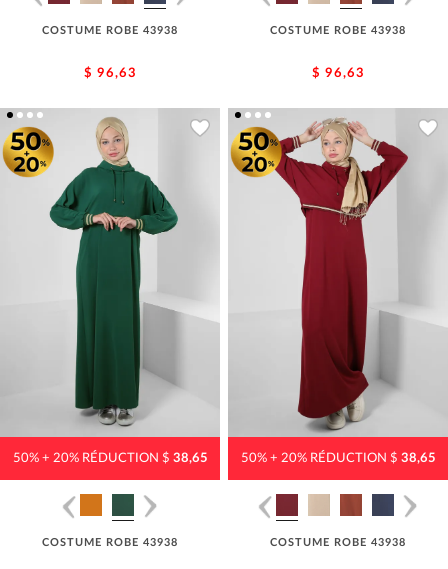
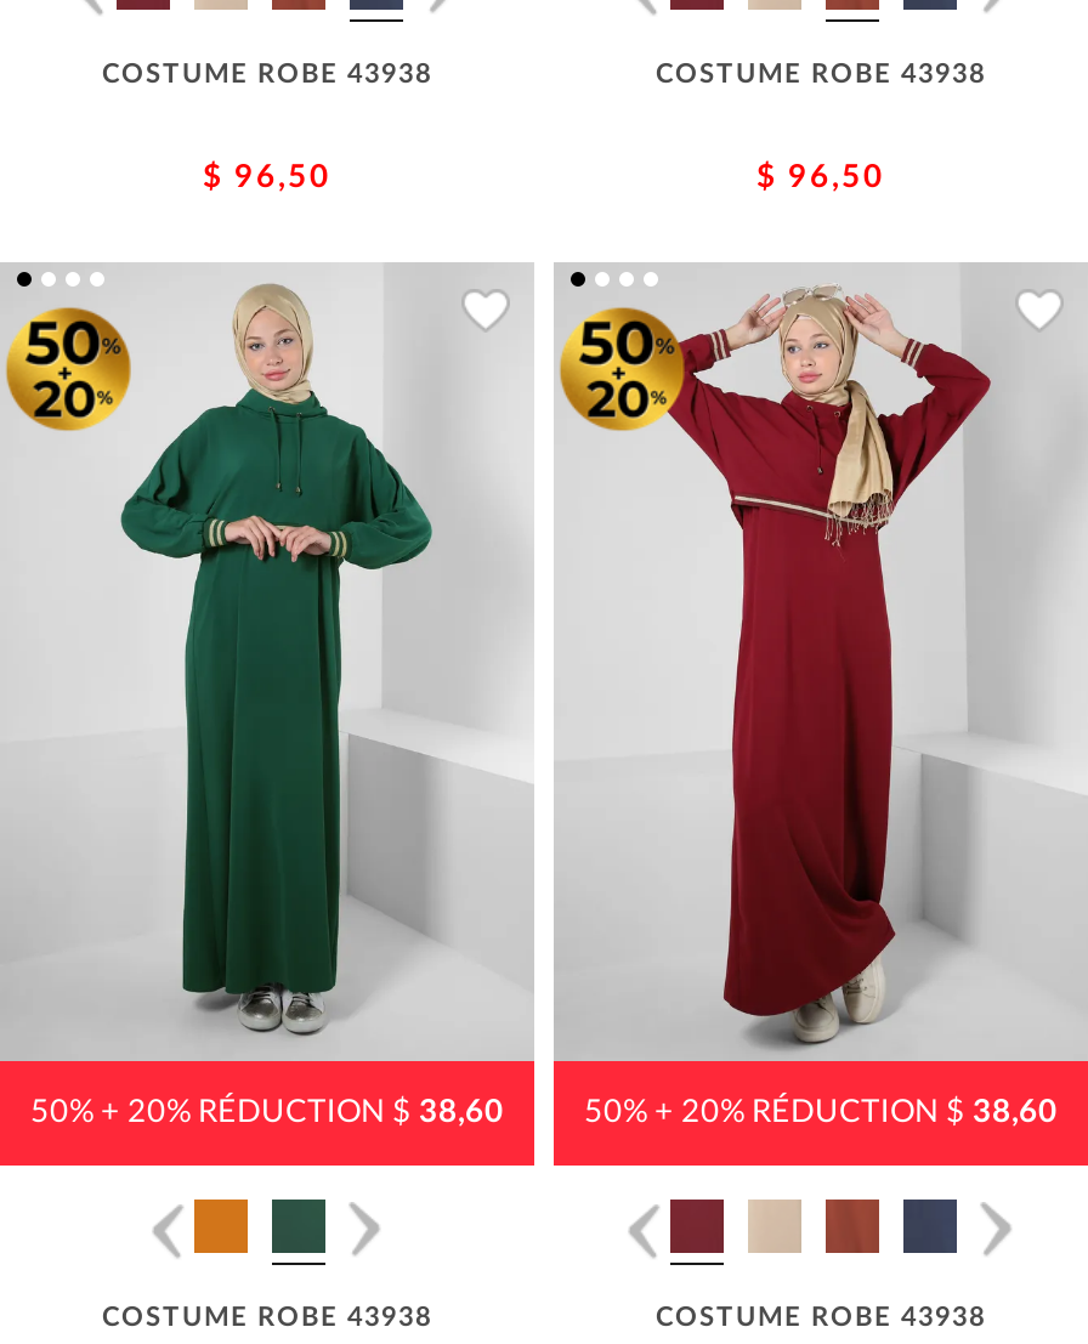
[83,67,136,80] $ 96,63 -> [203,163,331,194] $ 96,50
[311,67,364,80] $ 96,63 -> [756,163,885,194] $ 96,50
[12,452,207,465] 50% + 20% RÉDUCTION $38,65 -> [30,1099,504,1130] 50% + 20% RÉDUCTION $38,60
[240,452,435,465] 50% + 20% RÉDUCTION $38,65 -> [584,1099,1058,1130] 50% + 20% RÉDUCTION $38,60

